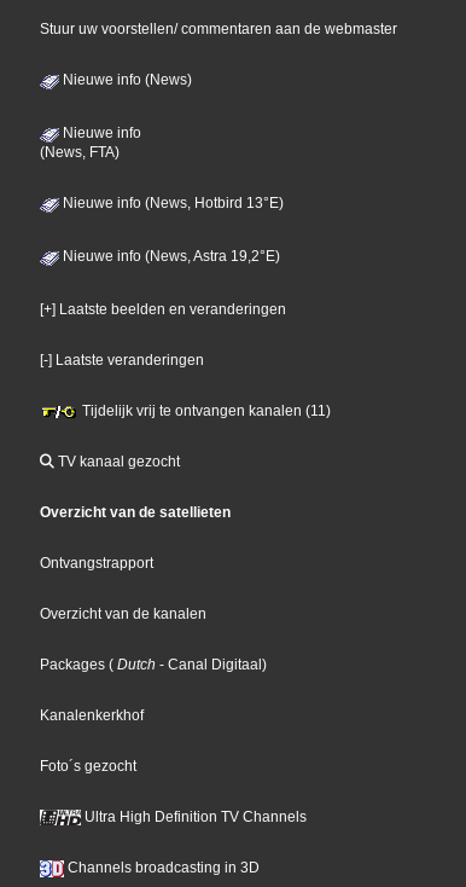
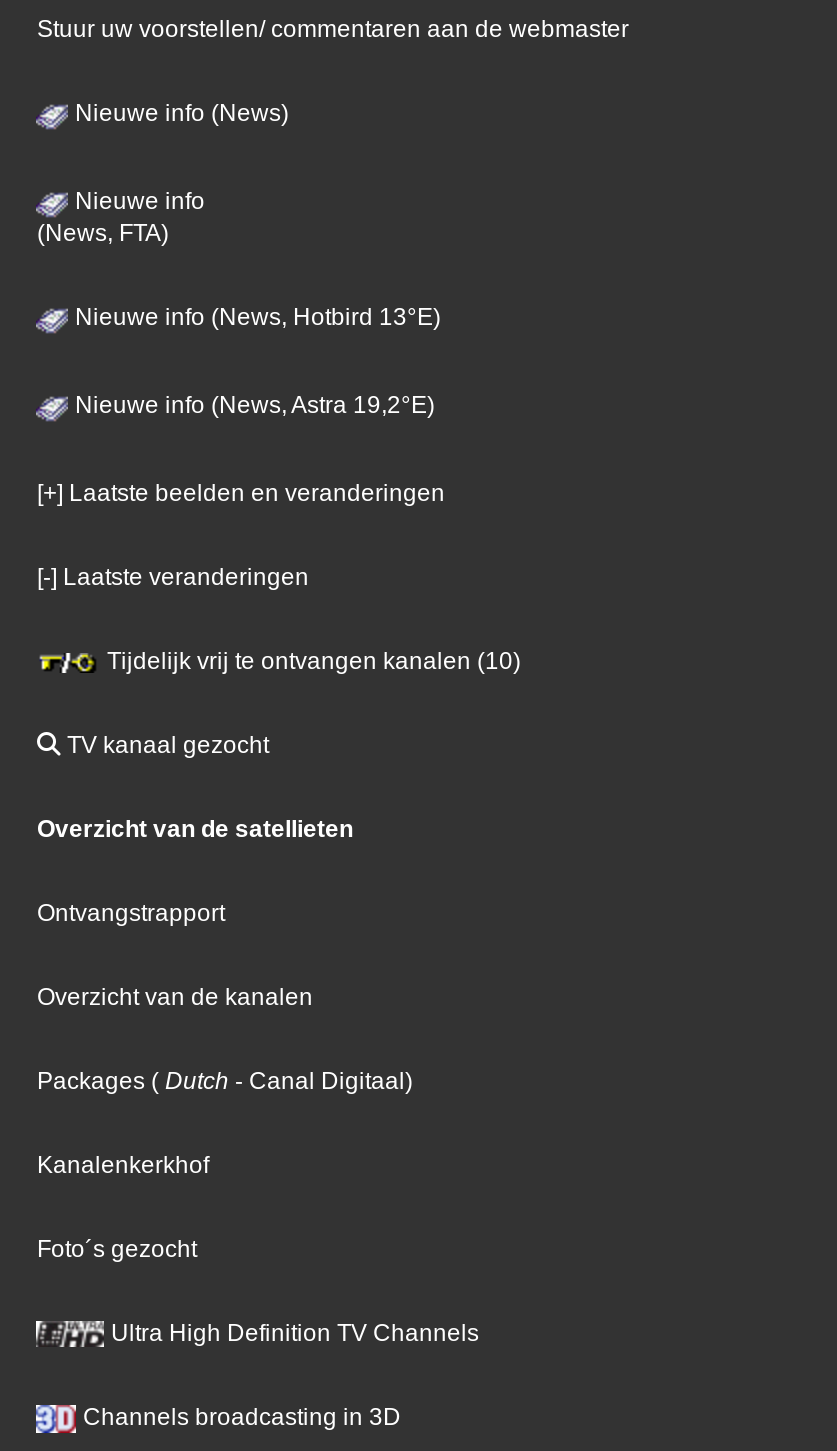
[79,402,331,419] Tijdelijk vrij te ontvangen kanalen (11) -> [101,646,521,674] Tijdelijk vrij te ontvangen kanalen (10)

